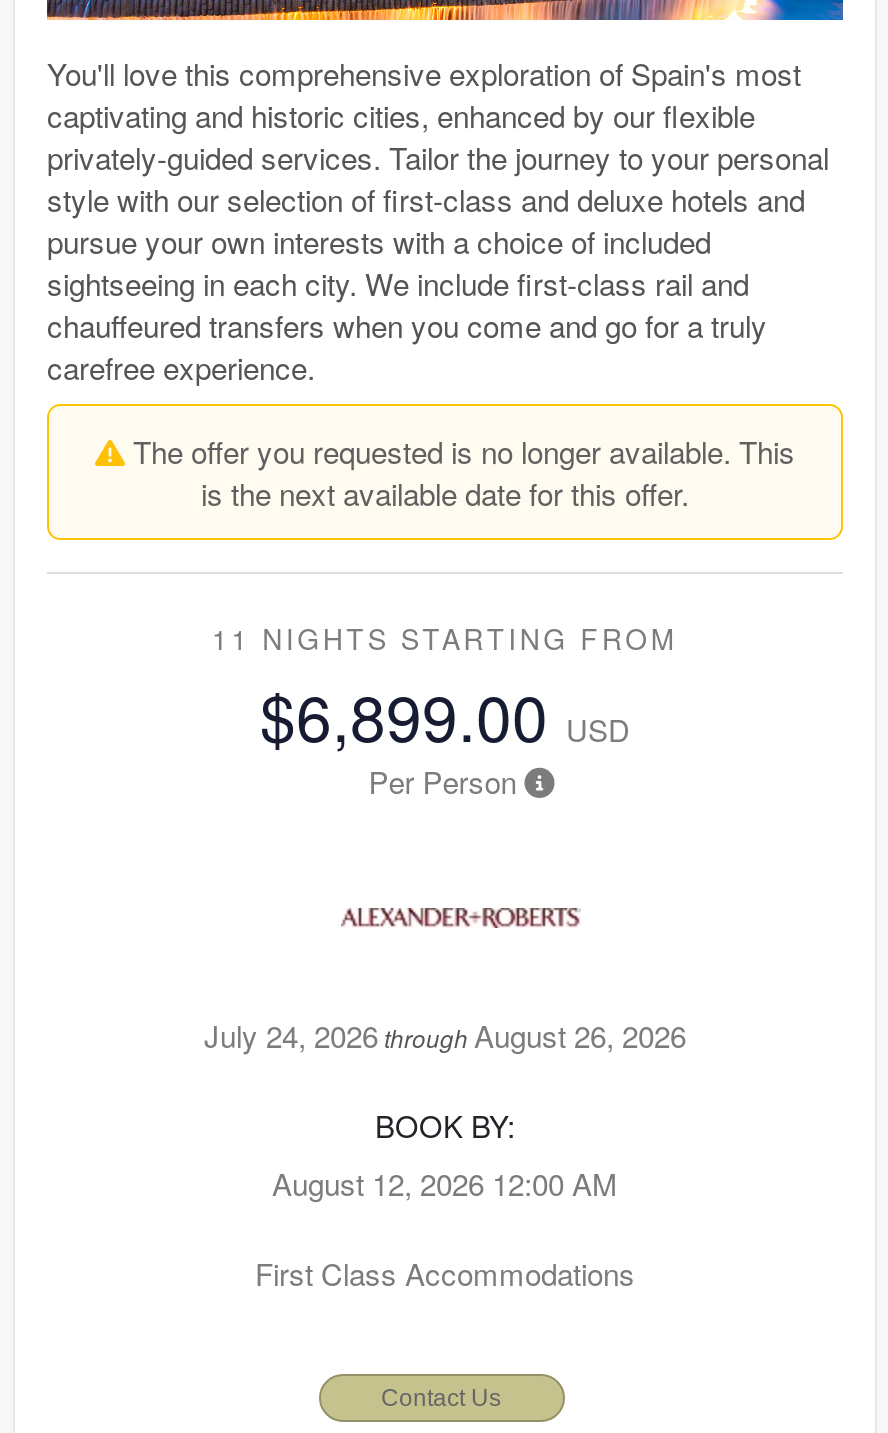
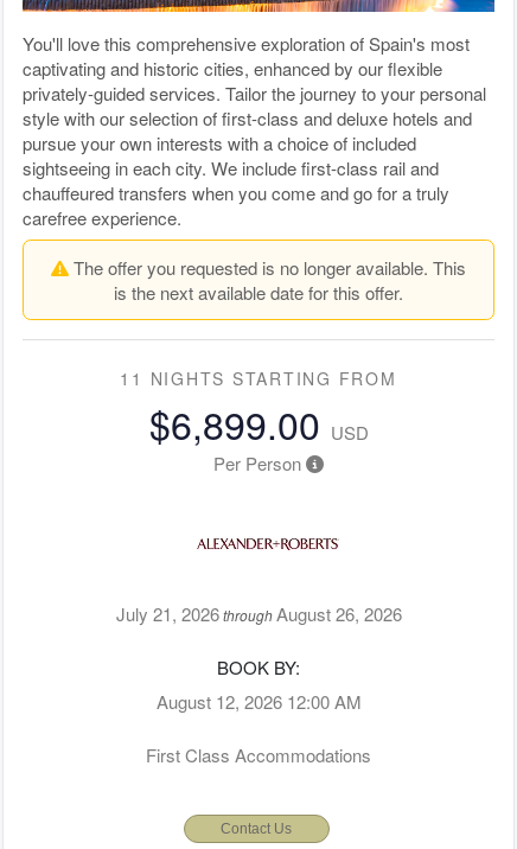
[204,1013,686,1055] July 24, 2026 through August 26, 2026 -> [116,601,401,625] July 21, 2026 through August 26, 2026

